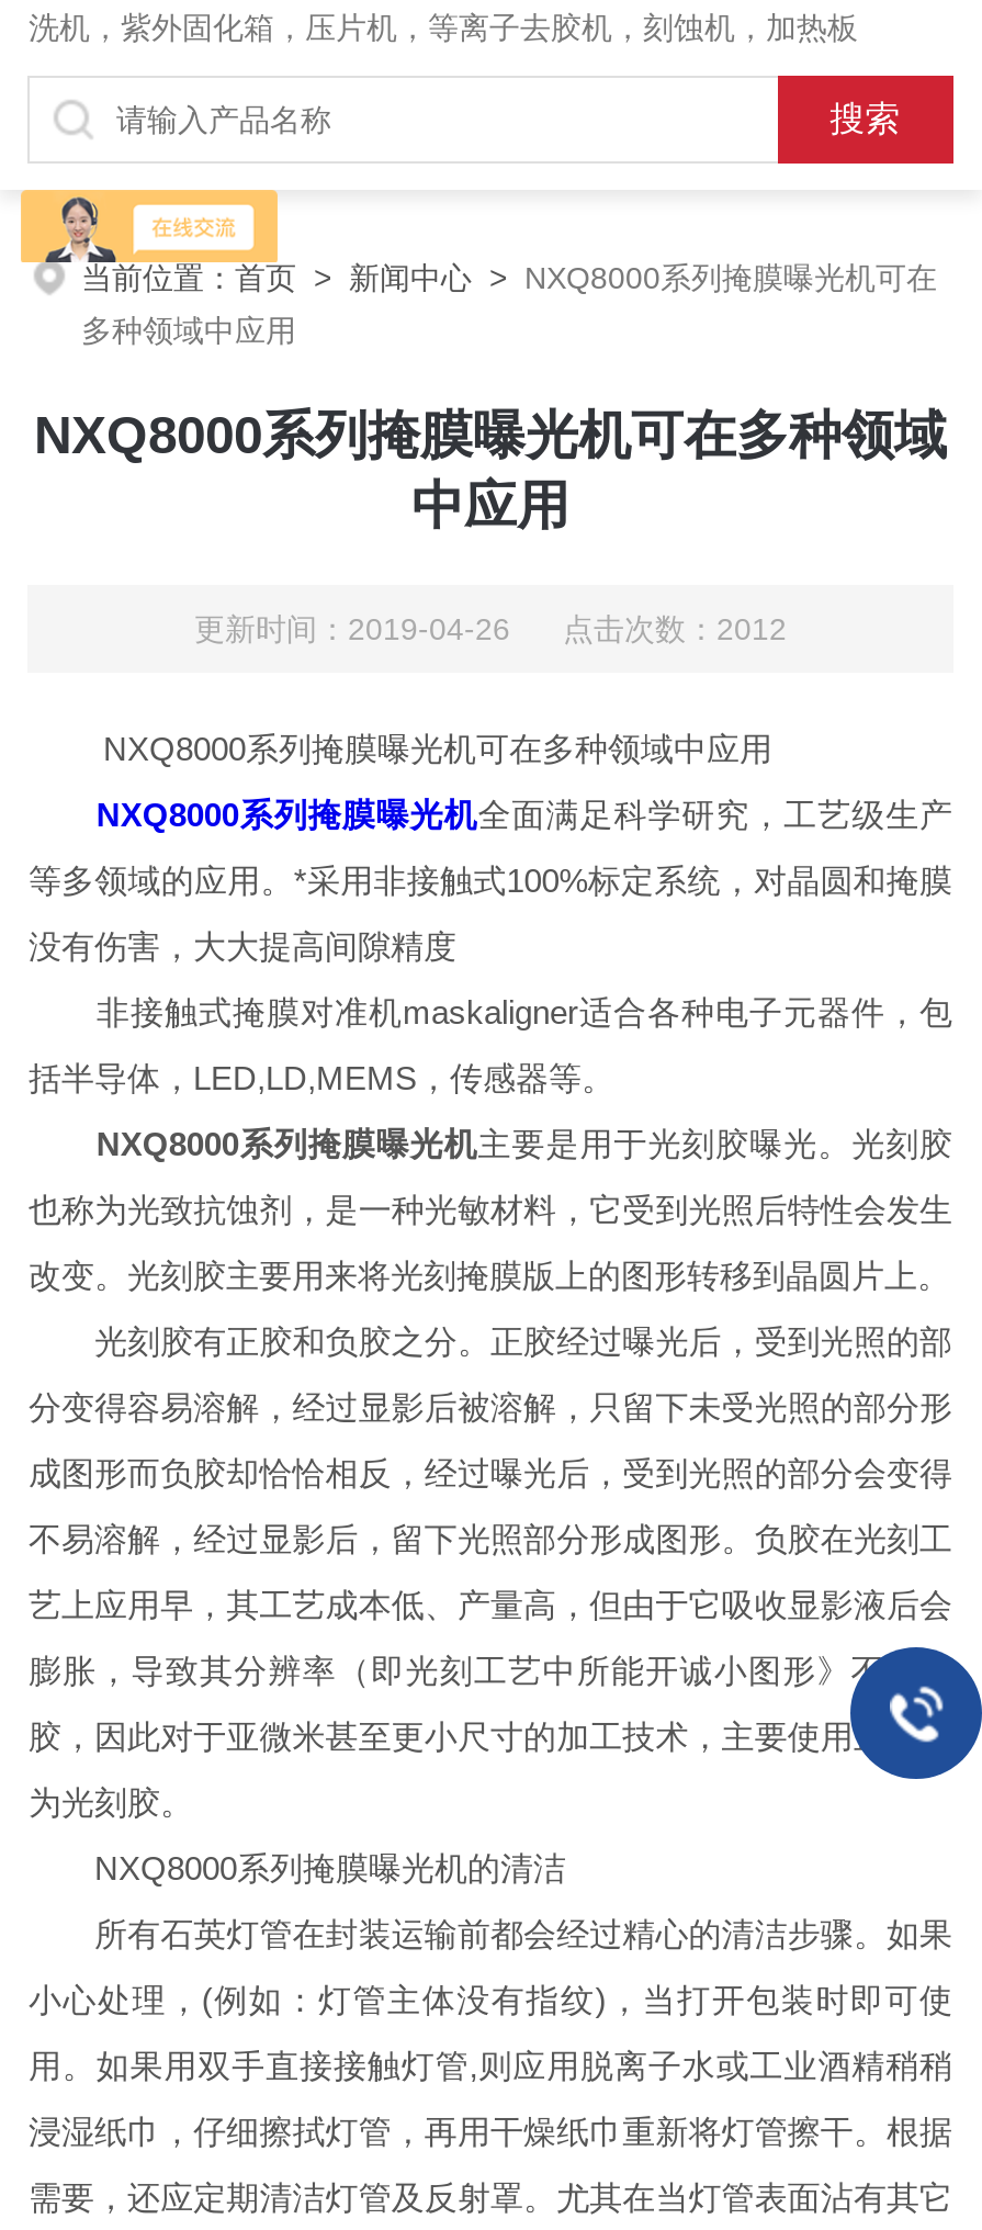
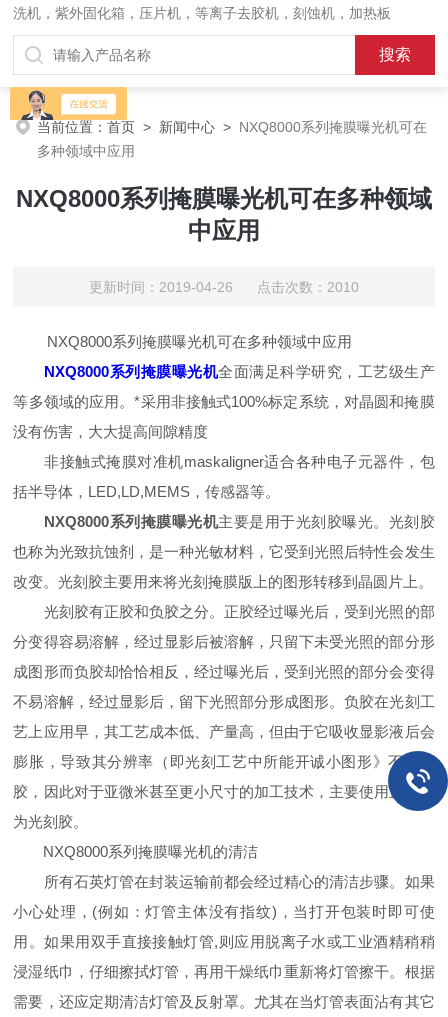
[194,611,787,646] 更新时间：2019-04-26 点击次数：2012 -> [89,279,359,295] 更新时间：2019-04-26 点击次数：2010

